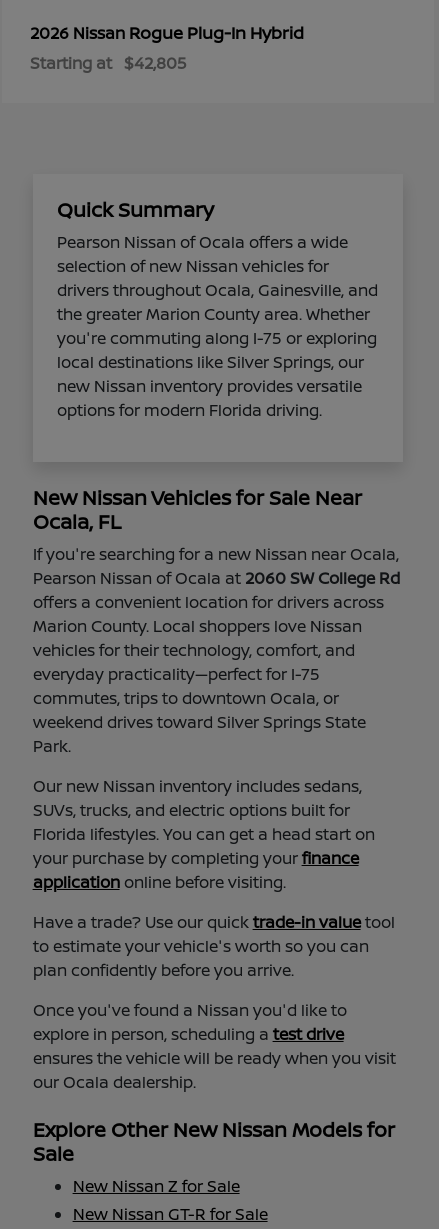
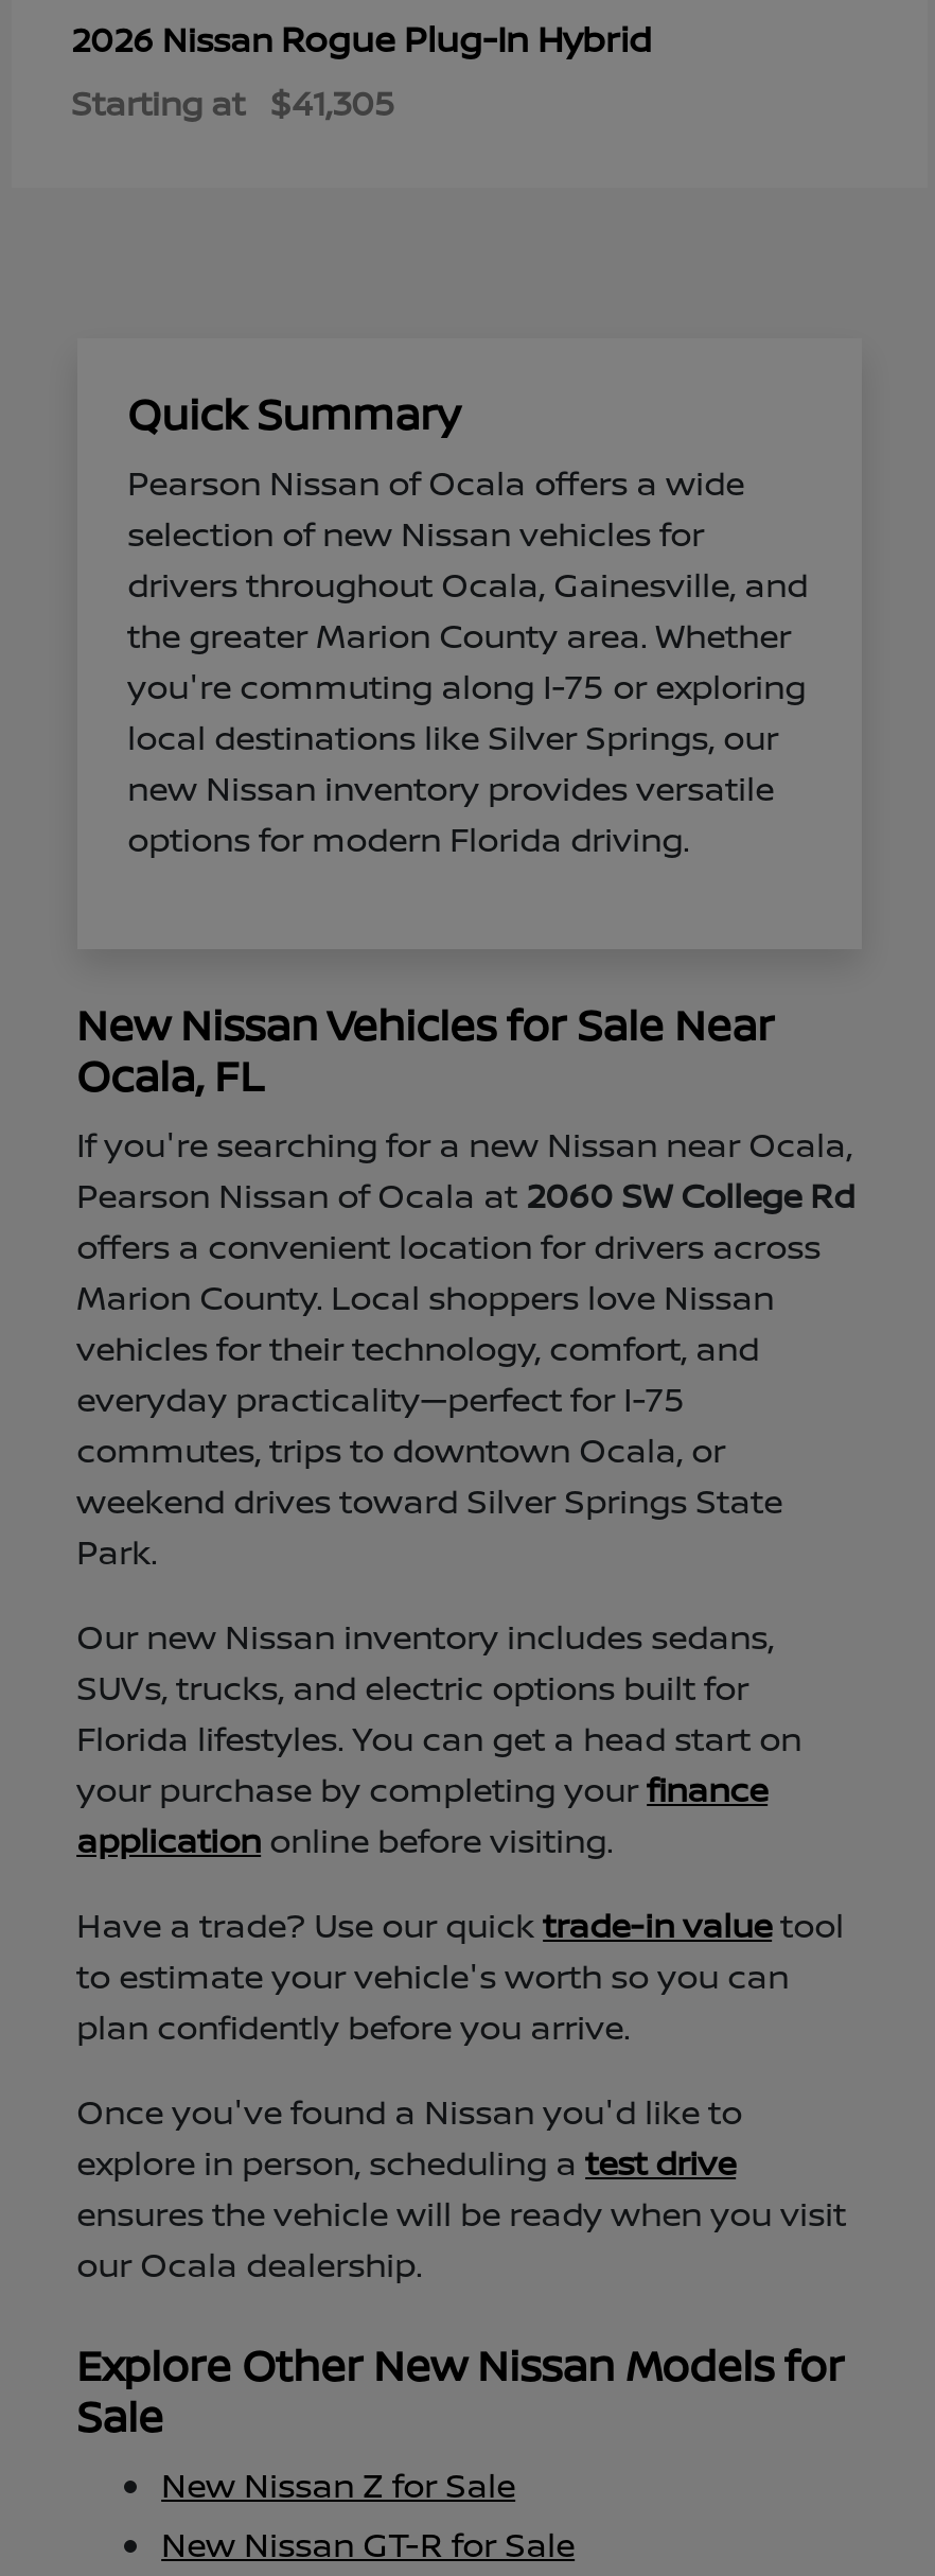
[30,52,187,74] Starting at $42,805 -> [71,80,395,127] Starting at $41,305

